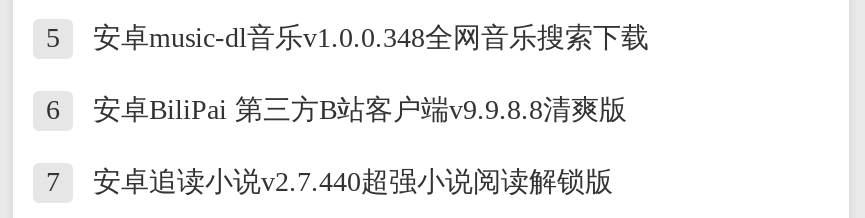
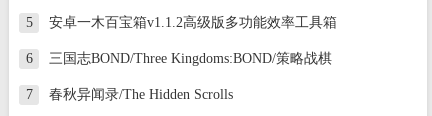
[93,23,649,53] 安卓music-dl音乐v1.0.0.348全网音乐搜索下载 -> [49,15,337,30] 安卓一木百宝箱v1.1.2高级版多功能效率工具箱
[93,95,627,125] 安卓BiliPai 第三方B站客户端v9.9.8.8清爽版 -> [49,51,332,66] 三国志BOND/Three Kingdoms:BOND/策略战棋
[93,167,613,197] 安卓追读小说v2.7.440超强小说阅读解锁版 -> [49,87,233,102] 春秋异闻录/The Hidden Scrolls

